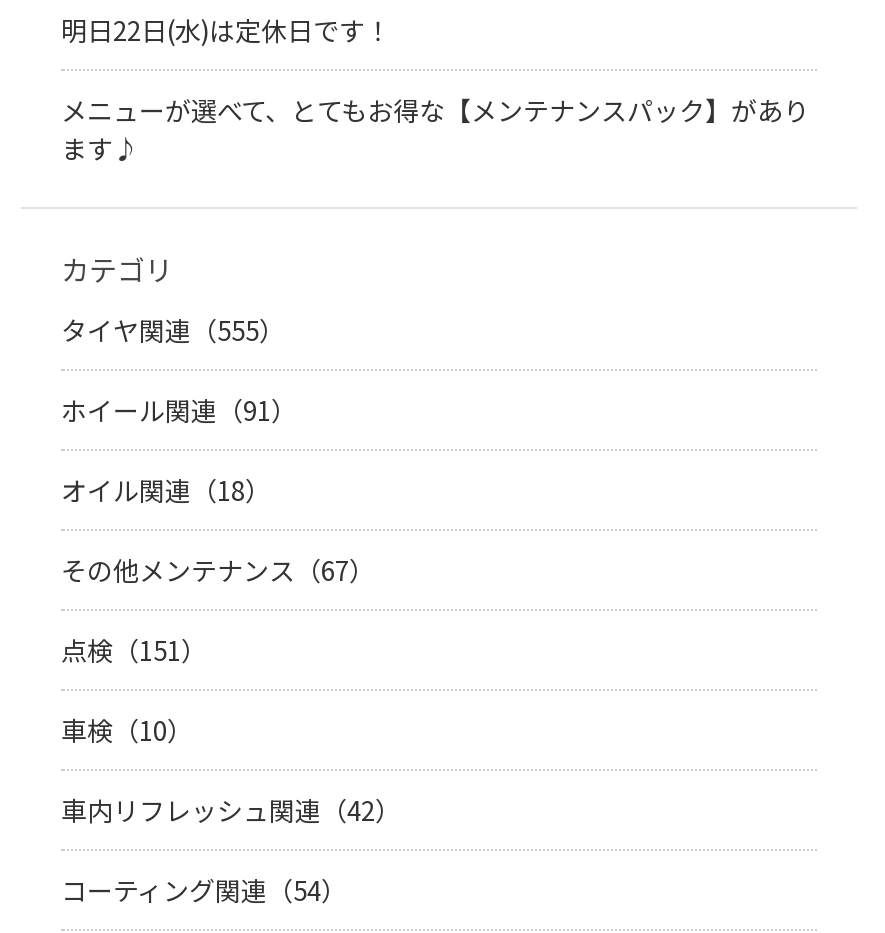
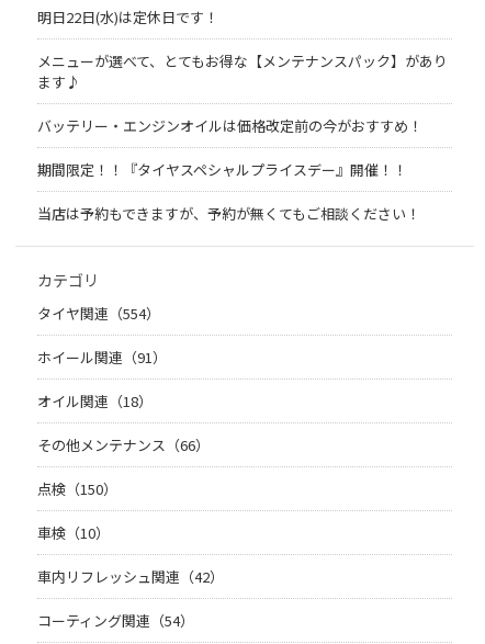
none -> [37,115,422,224] バッテリー・エンジンオイルは価格改定前の今がおすすめ！ | 期間限定！！『タイヤスペシャルプライスデー』開催！！ | 当店は予約もできますが、予約が無くてもご相談ください！
[61,311,285,349] タイヤ関連（555） -> [37,303,160,324] タイヤ関連（554）
[61,551,375,589] その他メンテナンス（67） -> [37,435,210,456] その他メンテナンス（66）
[61,631,207,669] 点検（151） -> [37,479,117,499] 点検（150）

